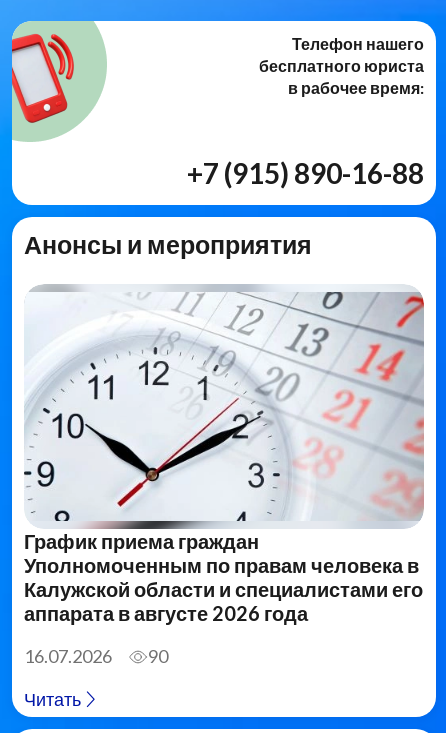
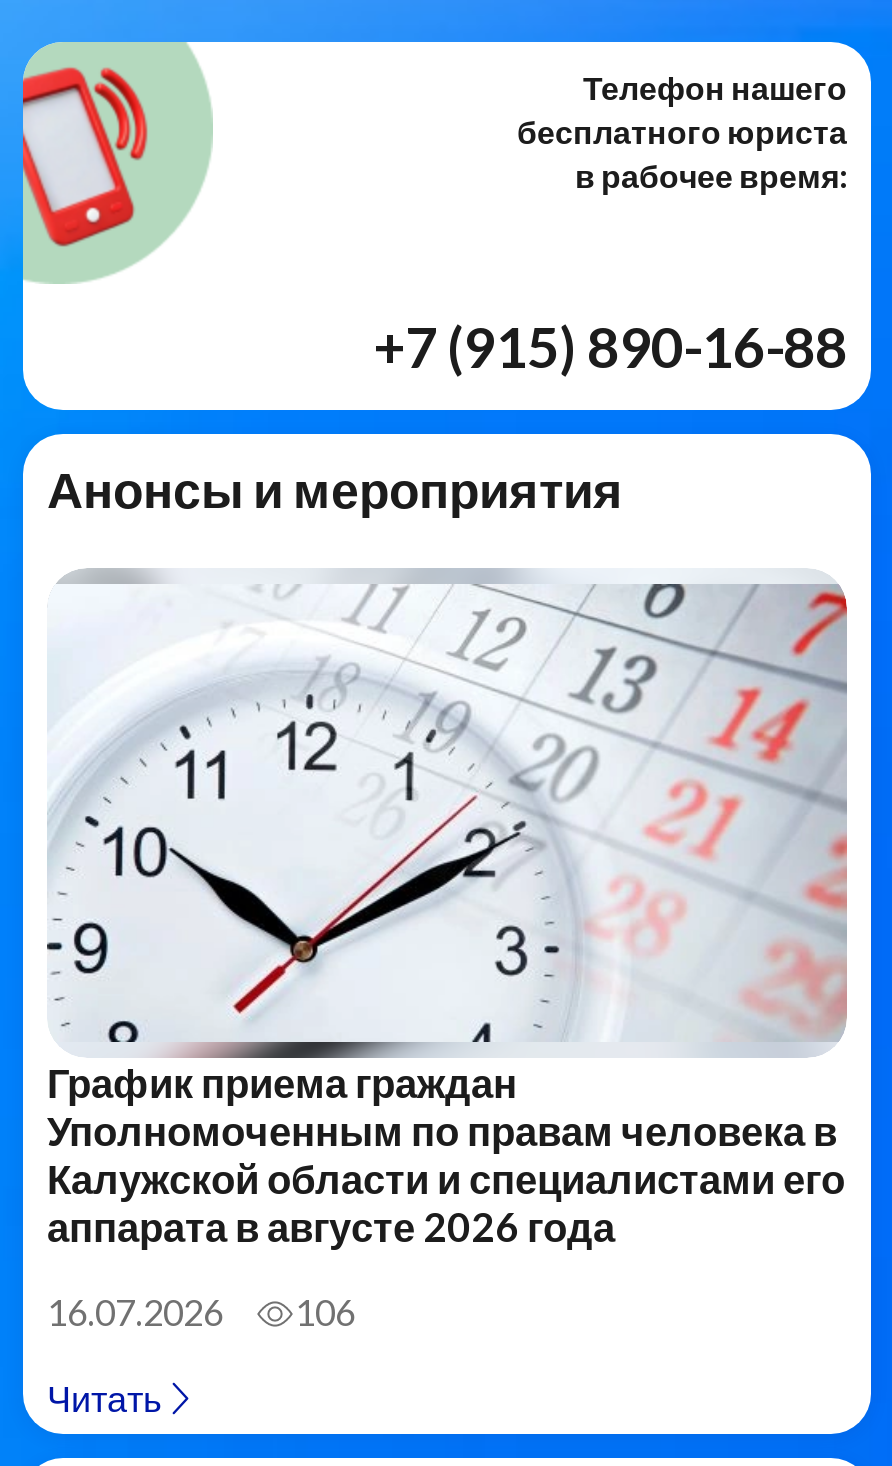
[24,645,168,667] 16.07.2026 90 -> [47,1290,355,1334] 16.07.2026 106

